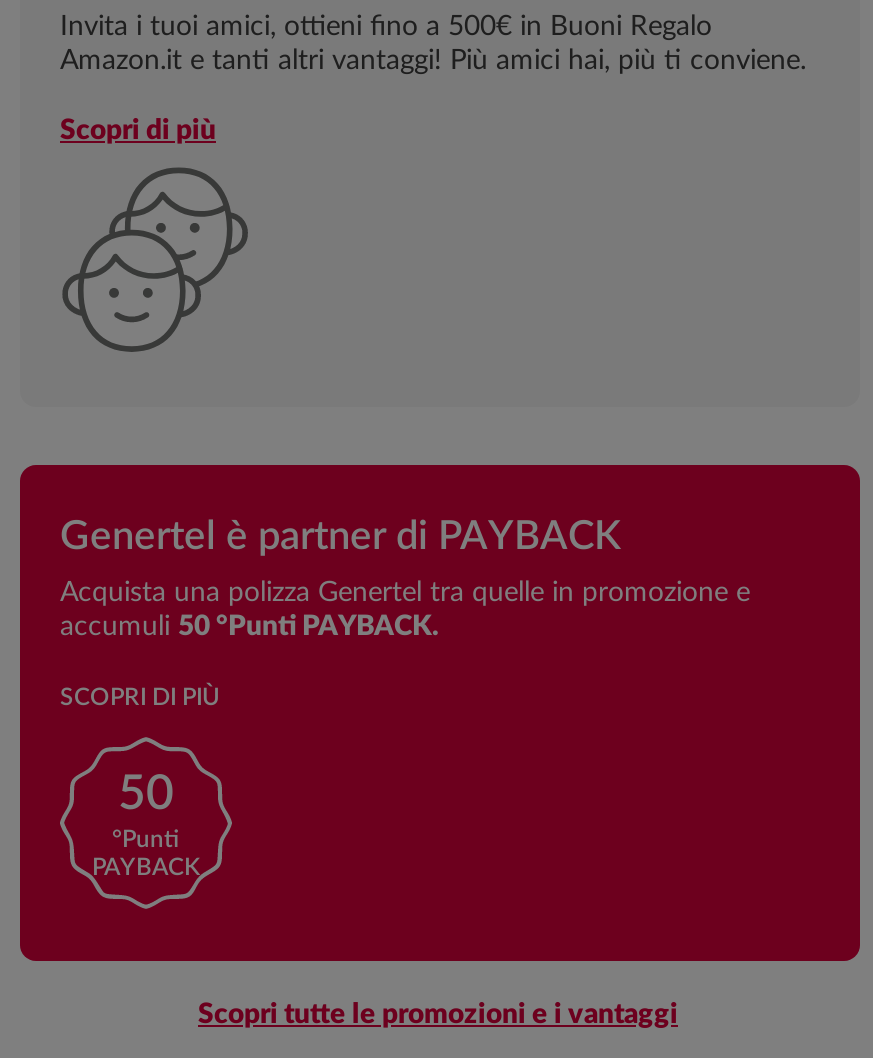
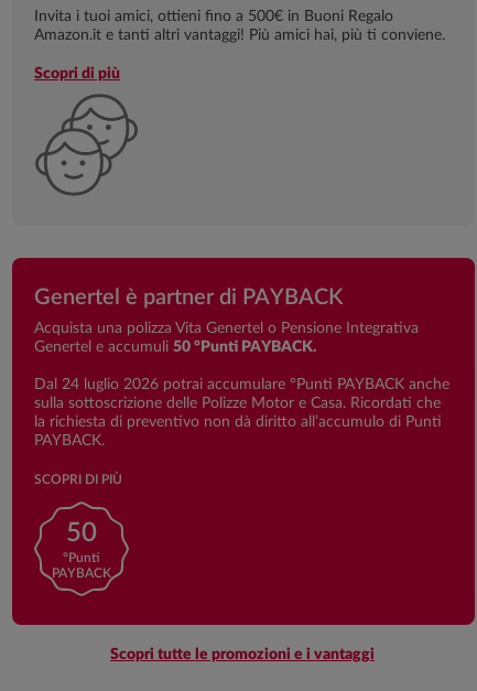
[60,579,750,641] Acquista una polizza Genertel tra quelle in promozione e | accumuli 50 °Punti PAYBACK. -> [34,321,449,449] Acquista una polizza Vita Genertel o Pensione Integrativa | Genertel e accumuli 50 °Punti PAYBACK. | Dal 24 luglio 2026 potrai accumulare °Punti PAYBACK anche | sulla sottoscrizione delle Polizze Motor e Casa. Ricordati che | la richiesta di preventivo non dà diritto all’accumulo di Punti | PAYBACK.

